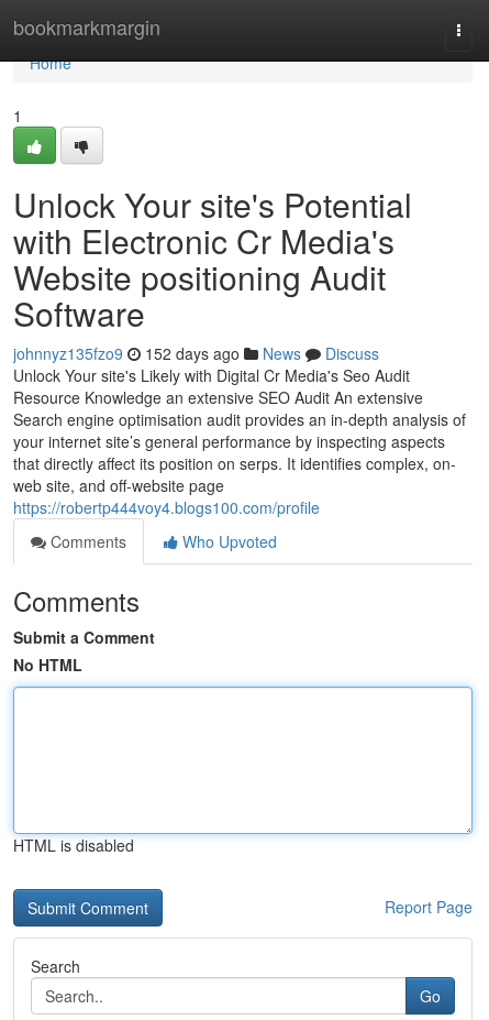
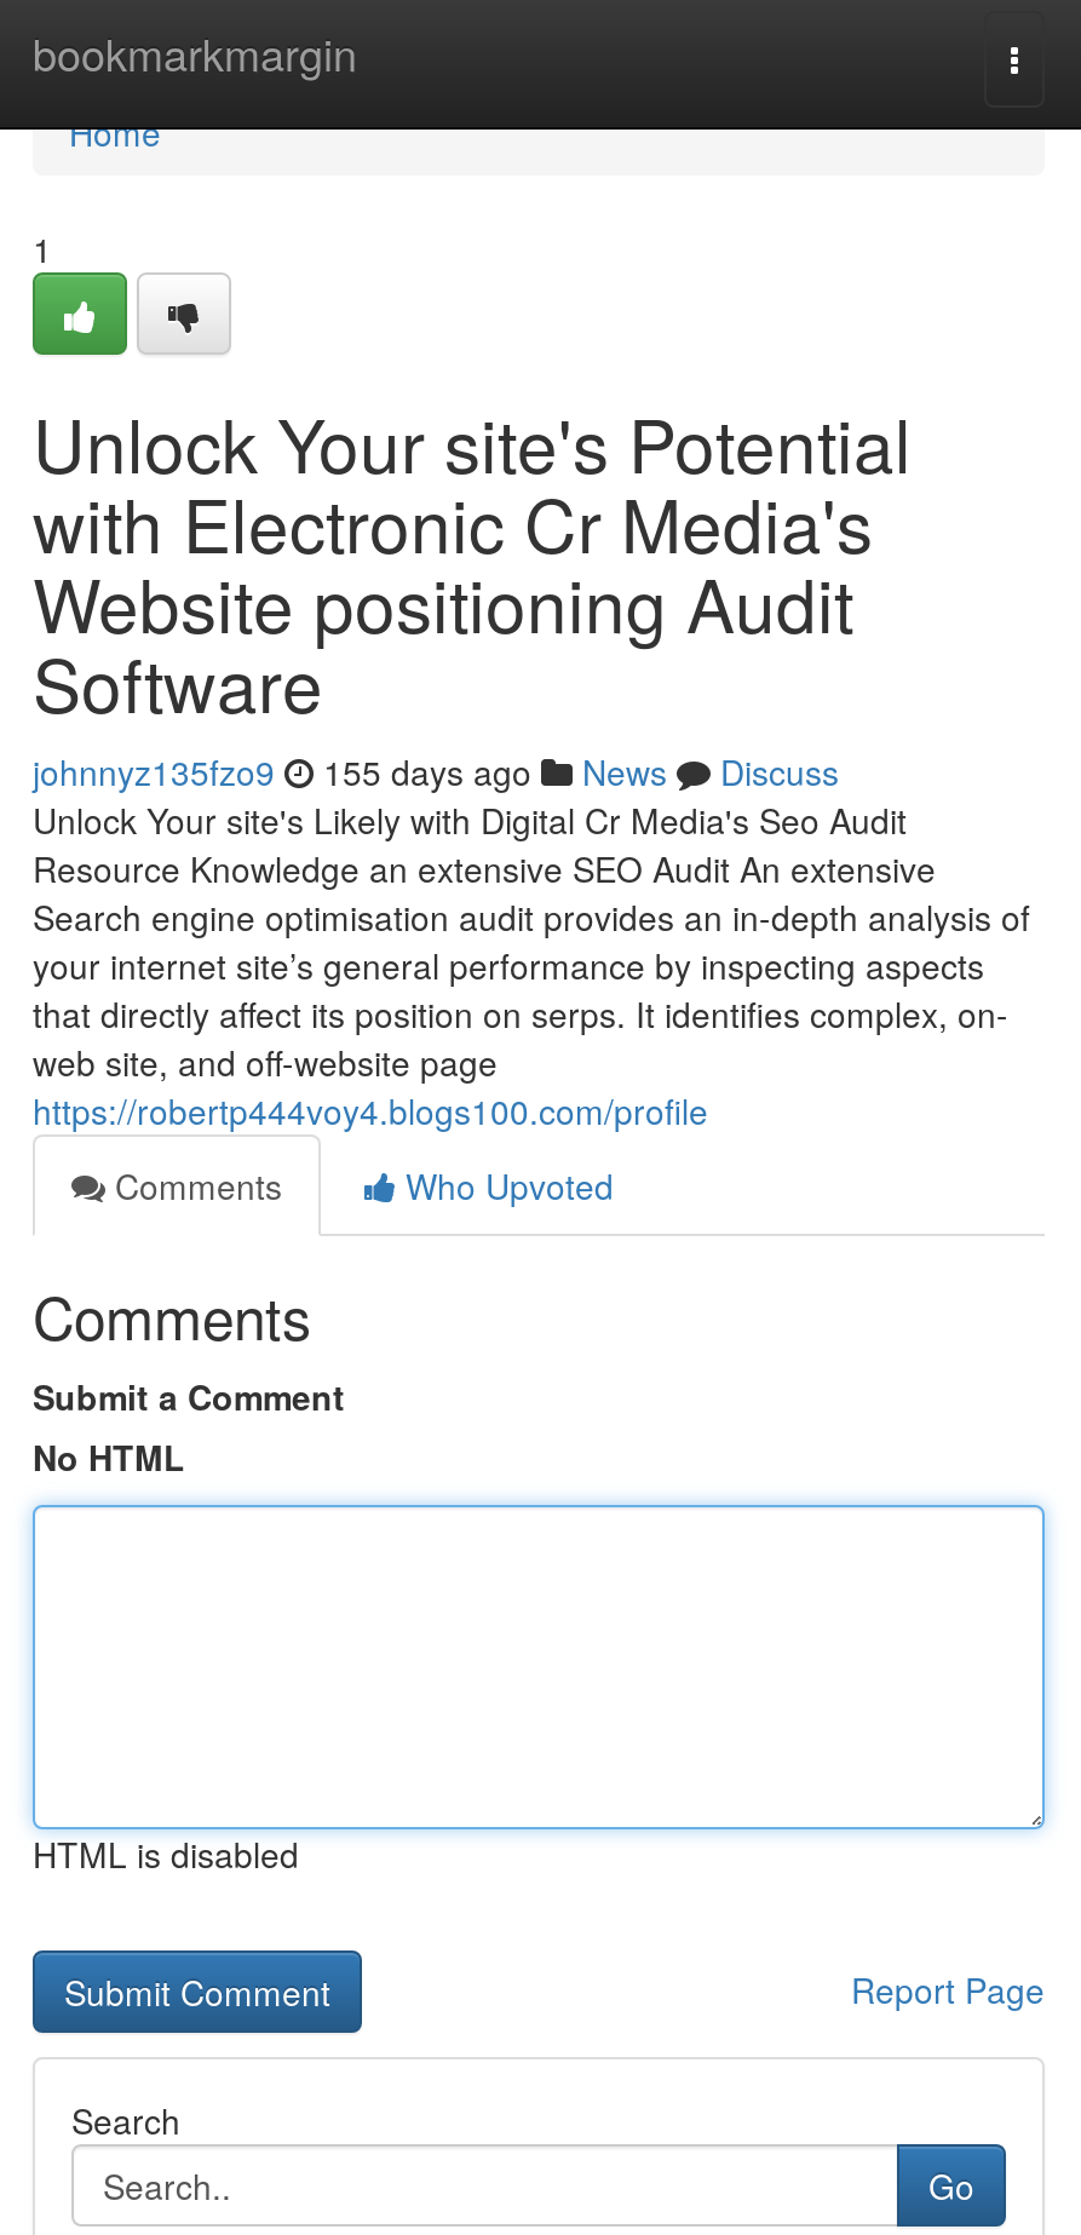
[13,342,379,364] johnnyz135fzo9 152 days ago News Discuss -> [33,747,839,795] johnnyz135fzo9 155 days ago News Discuss

